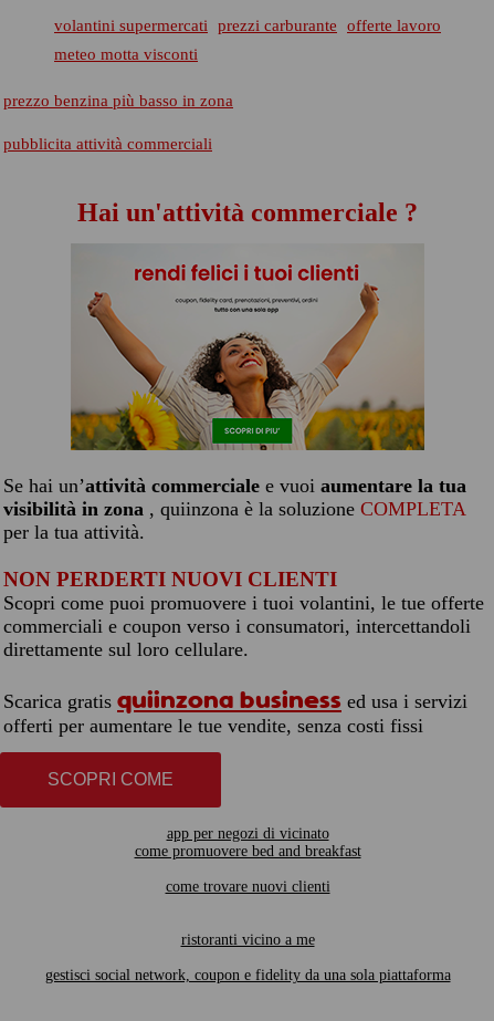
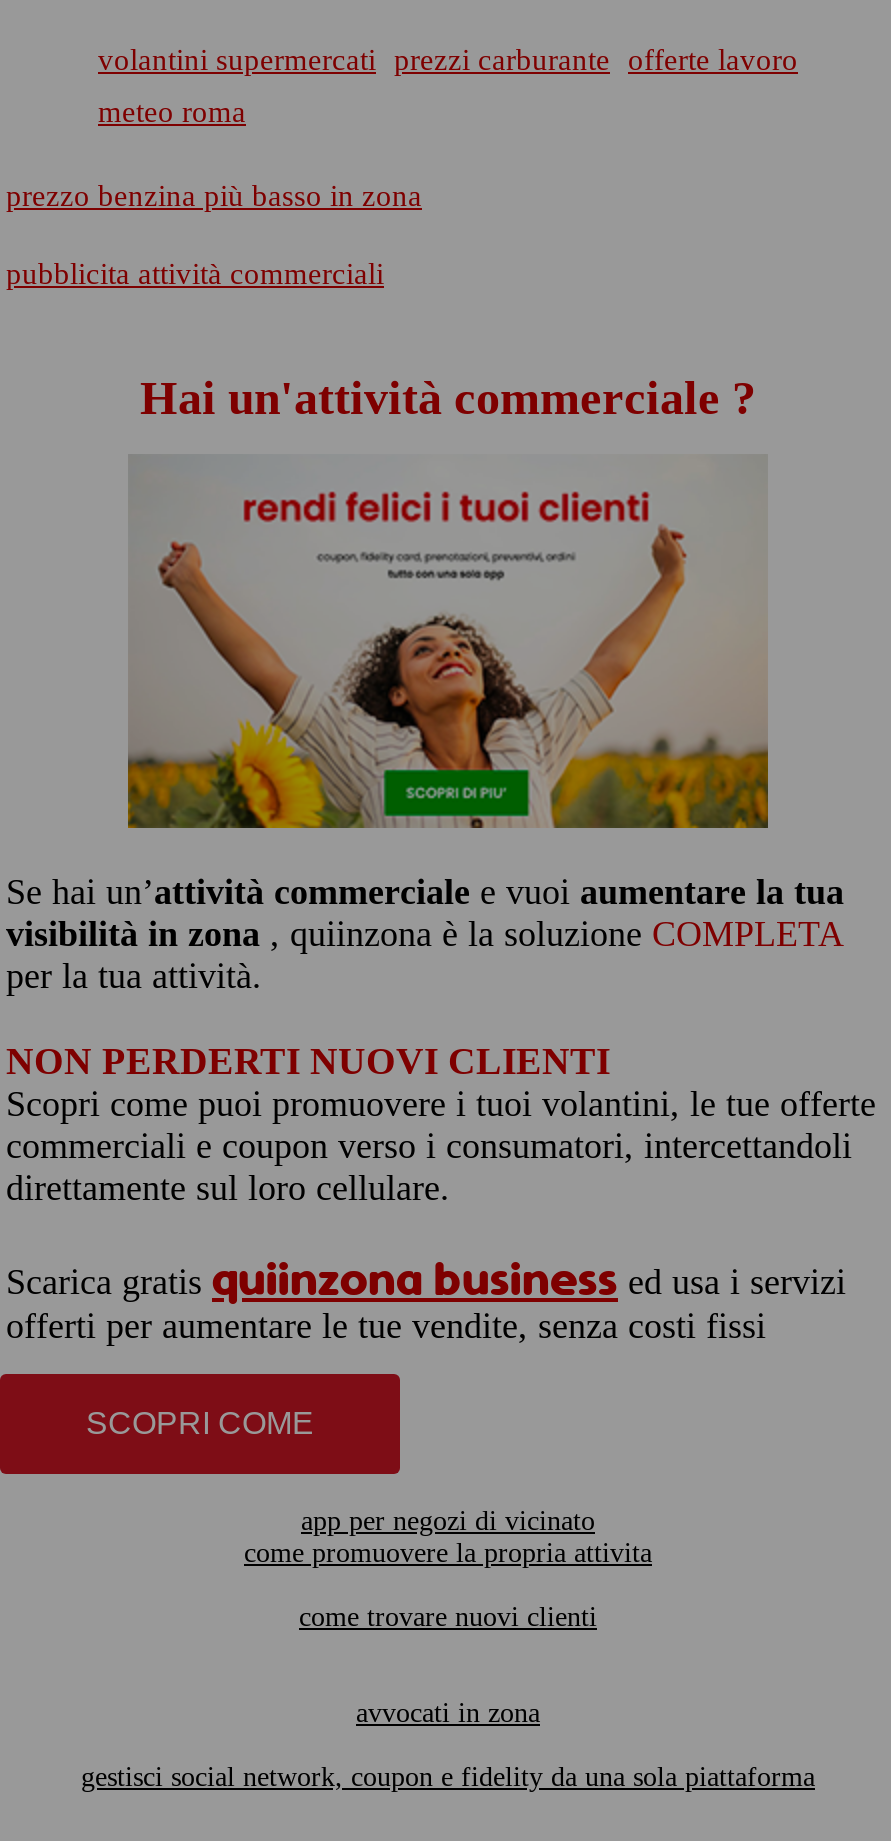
[54,45,198,63] meteo motta visconti -> [98,96,246,128] meteo roma
[134,843,361,859] come promuovere bed and breakfast -> [244,1538,652,1568] come promuovere la propria attivita
[181,931,314,948] ristoranti vicino a me -> [356,1698,540,1728] avvocati in zona

